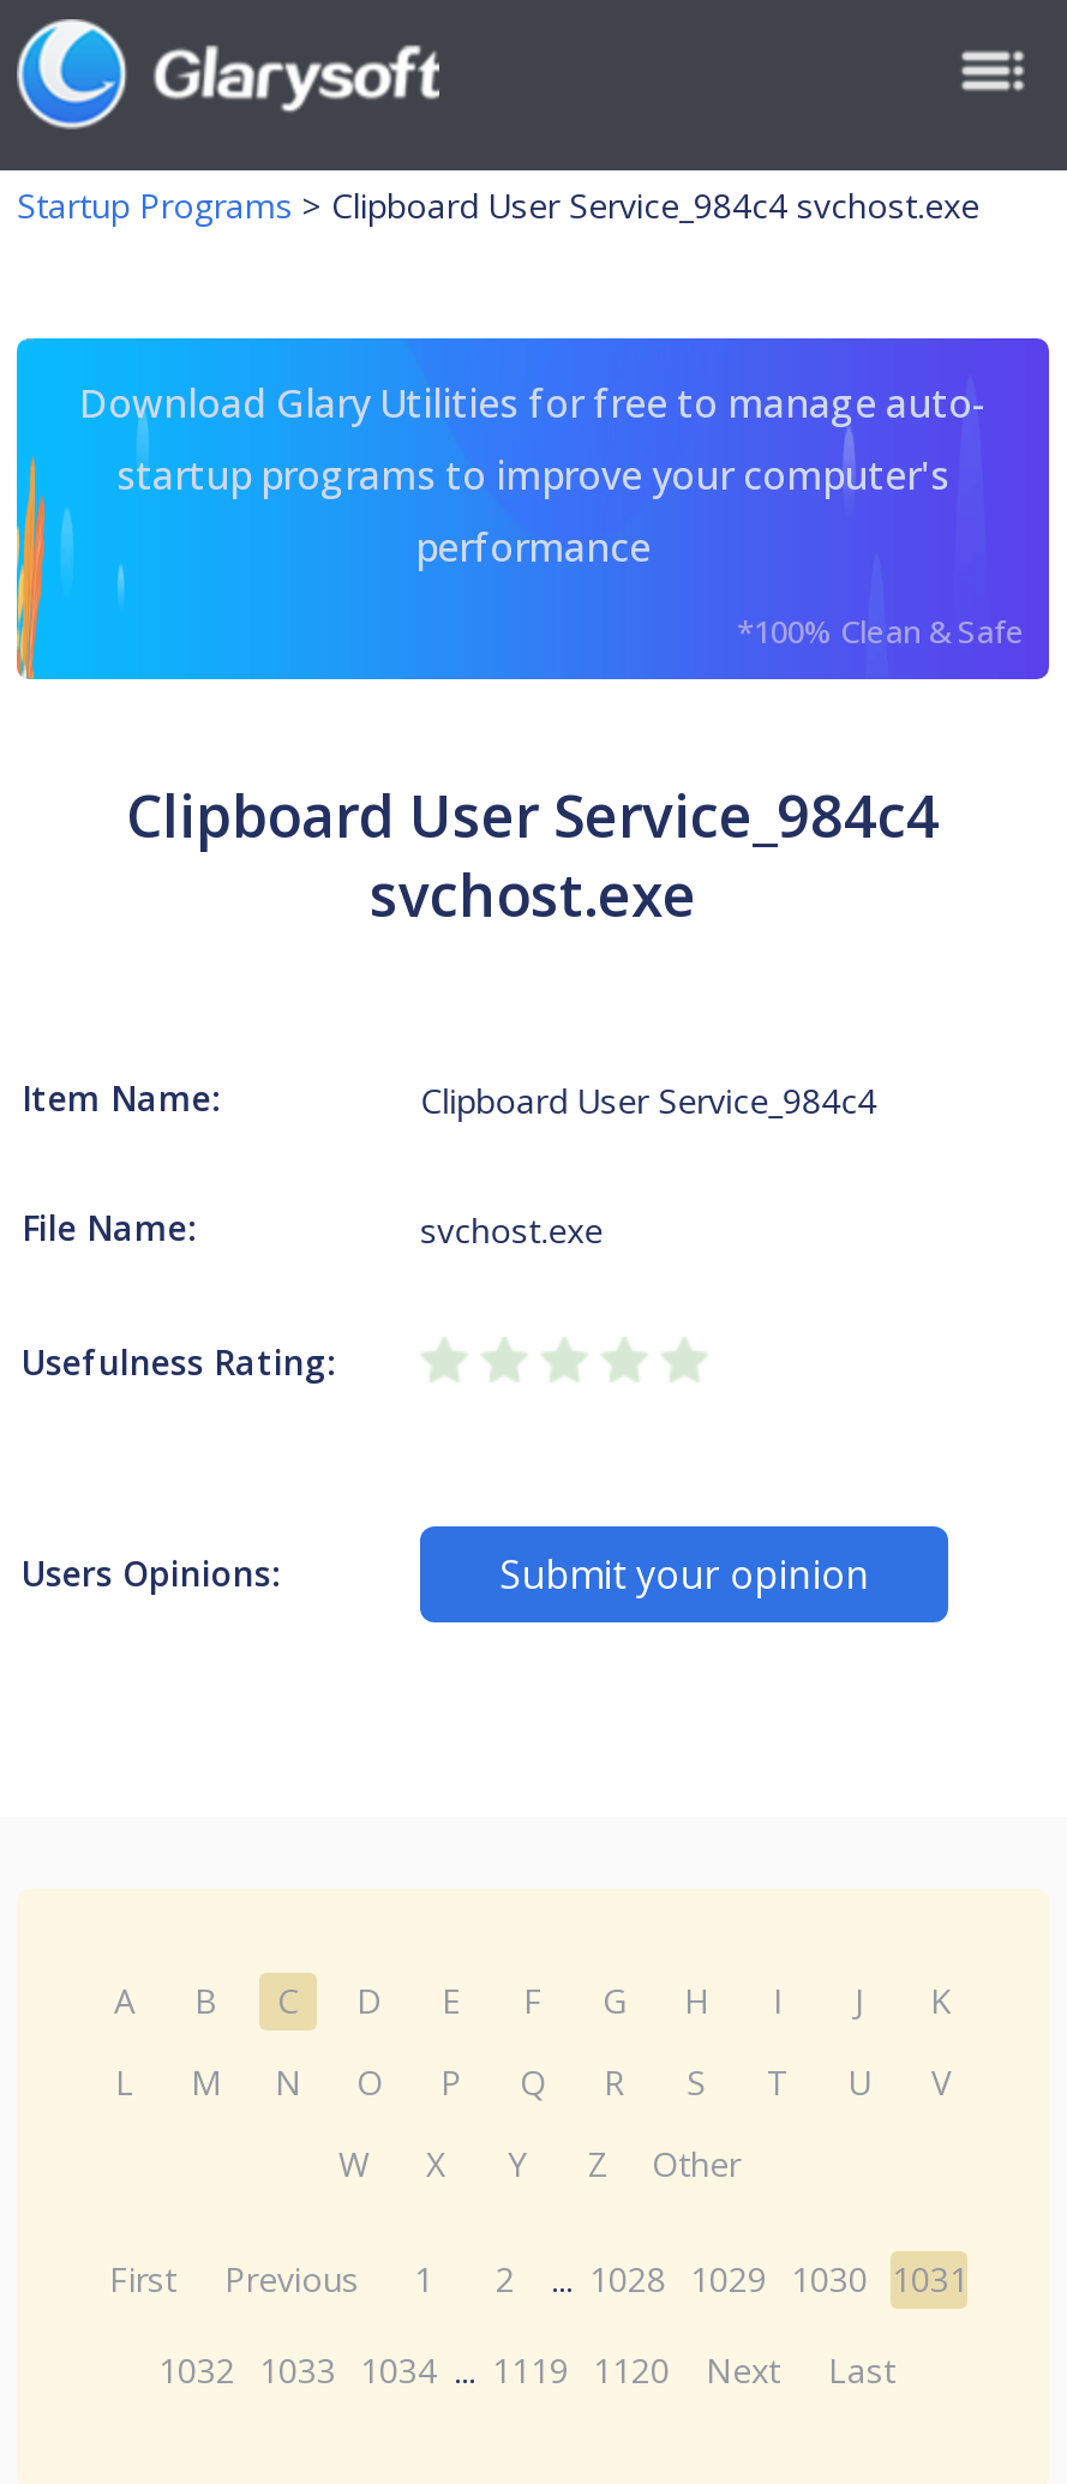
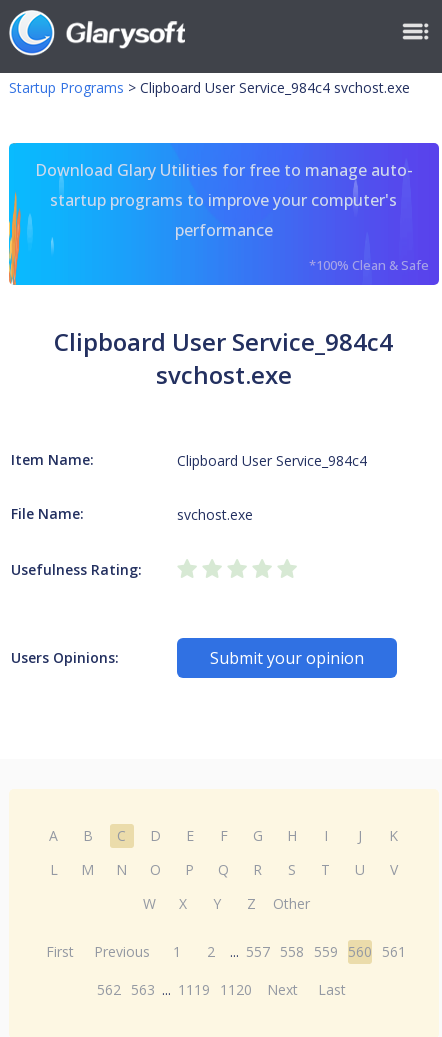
[109,2256,969,2302] First Previous 1 2 ... 1028 1029 1030 1031 -> [46,942,406,961] First Previous 1 2 ... 557 558 559 560 561
[158,2347,895,2393] 1032 1033 1034 ... 1119 1120 Next Last -> [97,980,346,999] 562 563 ... 1119 1120 Next Last

